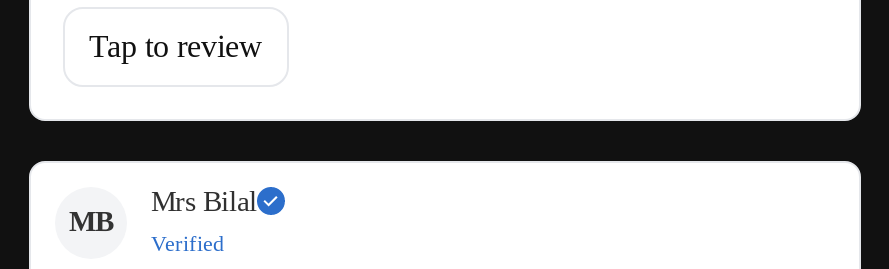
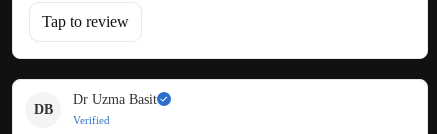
[151,184,257,216] Mrs Bilal -> [73,91,157,107] Dr Uzma Basit
[69,205,113,237] MB -> [33,101,52,117] DB

